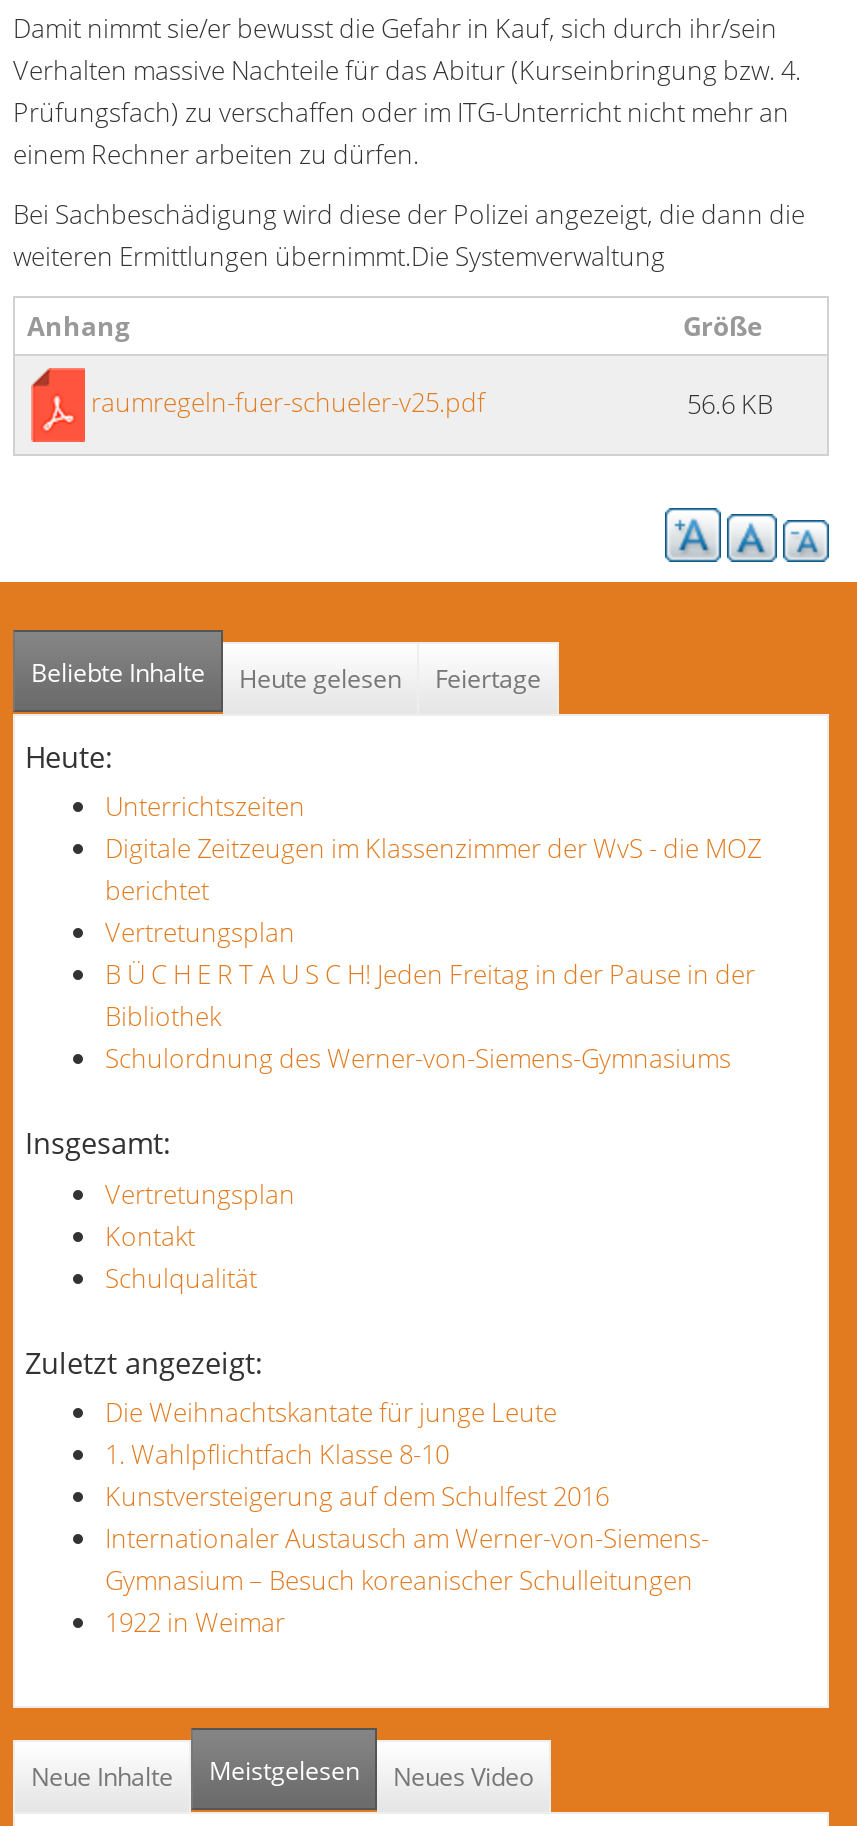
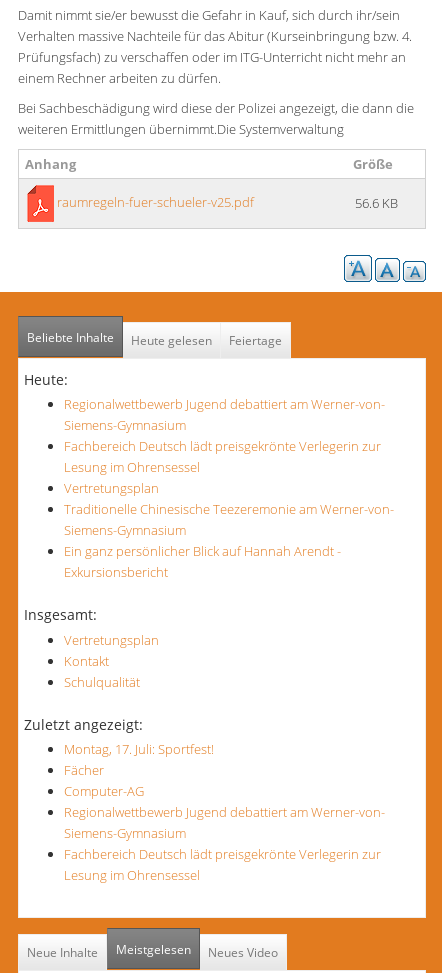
[105,789,761,909] Unterrichtszeiten | Digitale Zeitzeugen im Klassenzimmer der WvS - die MOZ | berichtet -> [64,395,385,476] Regionalwettbewerb Jugend debattiert am Werner-von- | Siemens-Gymnasium | Fachbereich Deutsch lädt preisgekrönte Verlegerin zur | Lesung im Ohrensessel
[105,957,755,1077] B Ü C H E R T A U S C H! Jeden Freitag in der Pause in der | Bibliothek | Schulordnung des Werner-von-Siemens-Gymnasiums -> [64,500,394,581] Traditionelle Chinesische Teezeremonie am Werner-von- | Siemens-Gymnasium | Ein ganz persönlicher Blick auf Hannah Arendt - | Exkursionsbericht
[105,1394,709,1640] Die Weihnachtskantate für junge Leute | 1. Wahlpflichtfach Klasse 8-10 | Kunstversteigerung auf dem Schulfest 2016 | Internationaler Austausch am Werner-von-Siemens- | Gymnasium – Besuch koreanischer Schulleitungen | 1922 in Weimar -> [64,740,385,884] Montag, 17. Juli: Sportfest! | Fächer | Computer-AG | Regionalwettbewerb Jugend debattiert am Werner-von- | Siemens-Gymnasium | Fachbereich Deutsch lädt preisgekrönte Verlegerin zur | Lesung im Ohrensessel

